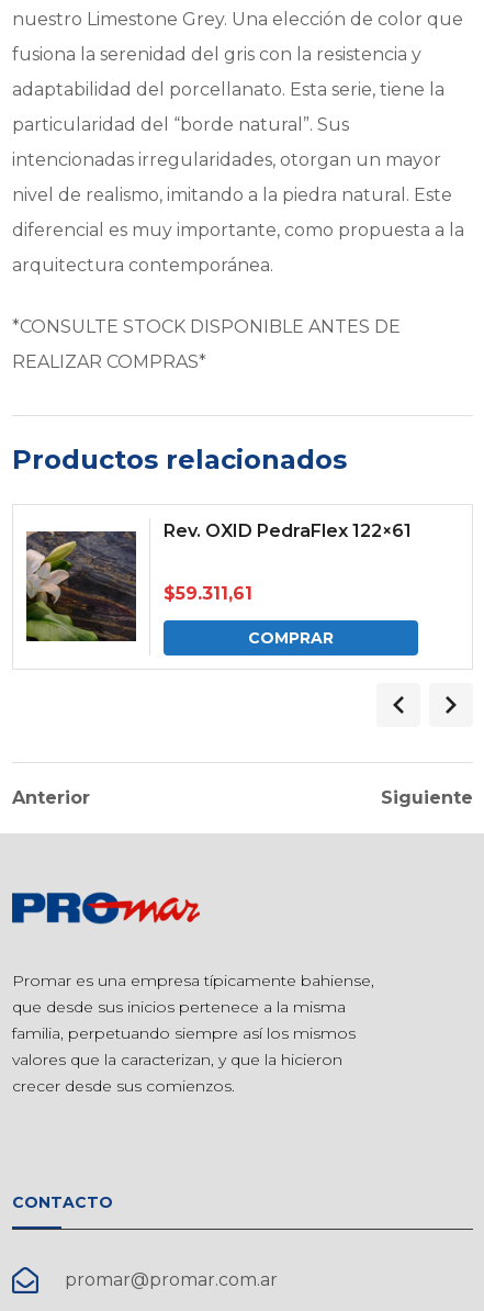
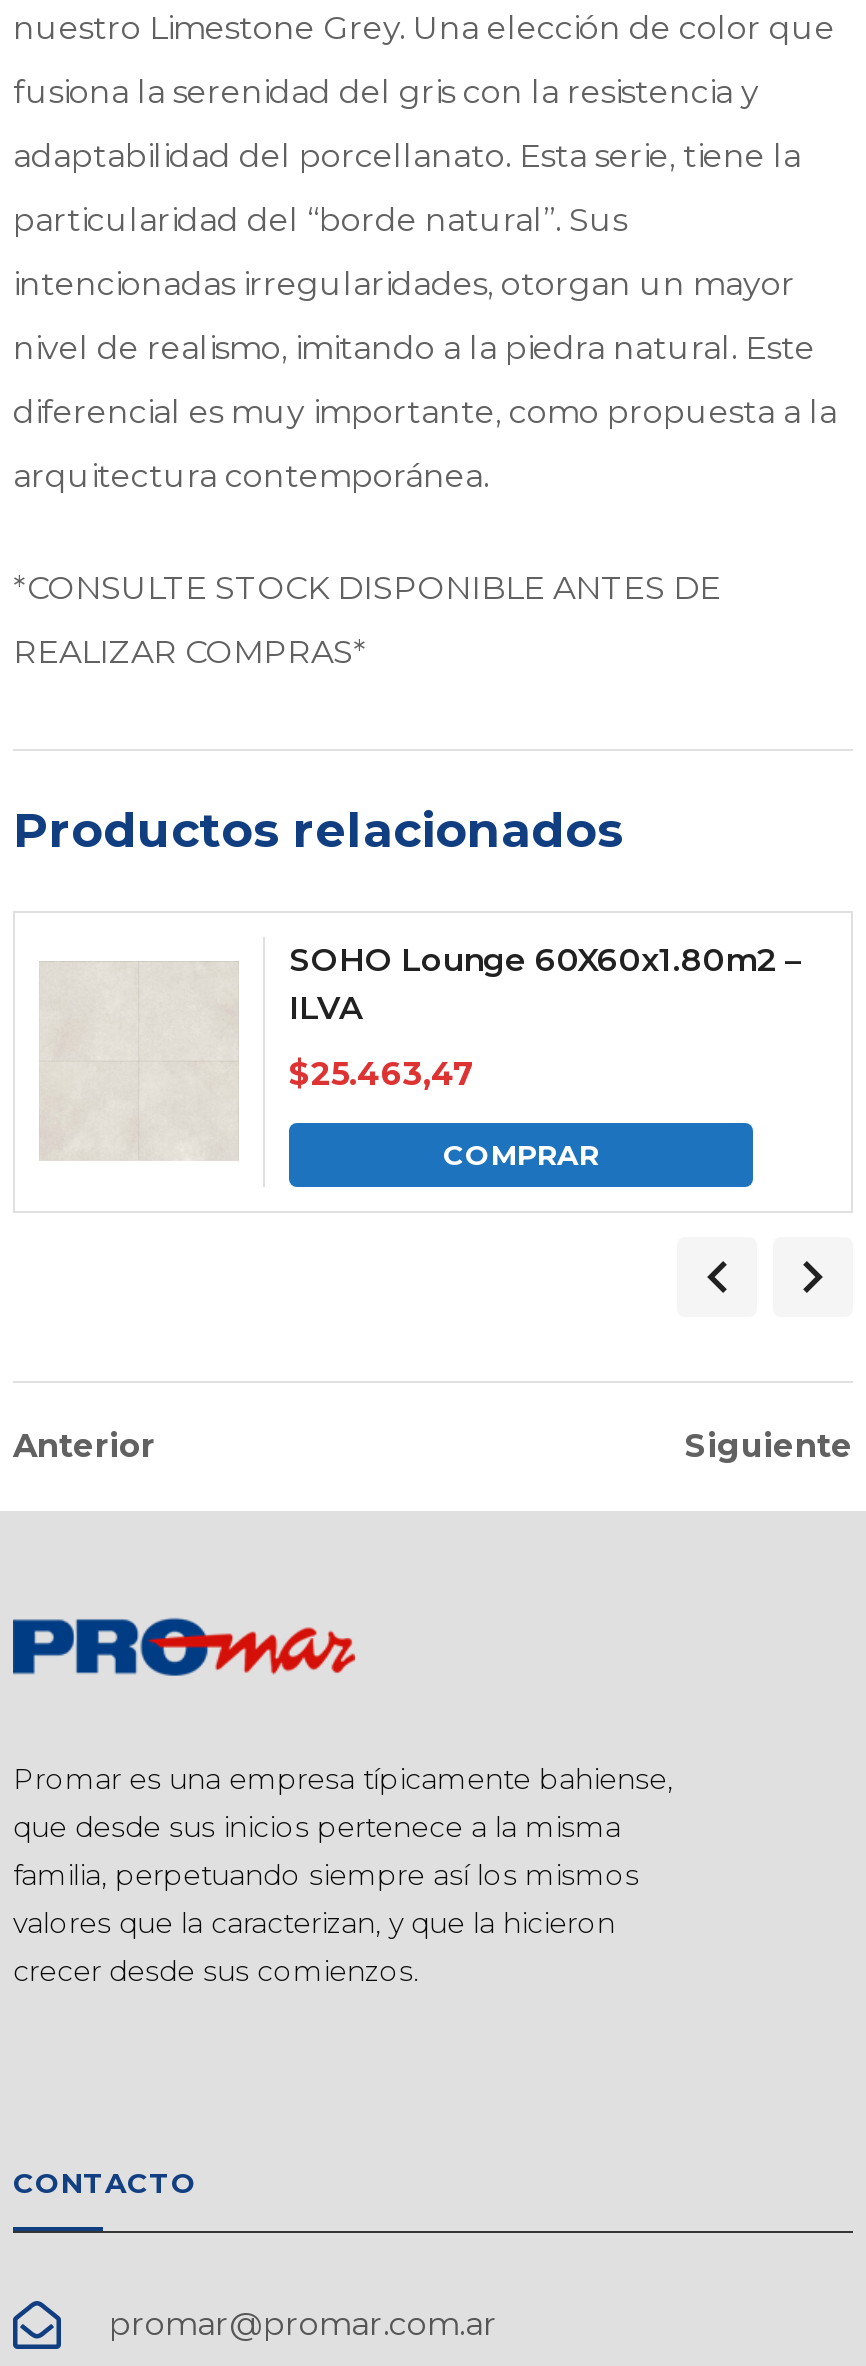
[164,521,412,542] Rev. OXID PedraFlex 122×61 -> [289,941,801,1027] SOHO Lounge 60X60x1.80m2 – | ILVA
[25,530,137,642] [image] -> none
[164,583,252,604] $59.311,61 -> [289,1055,475,1093] $25.463,47

